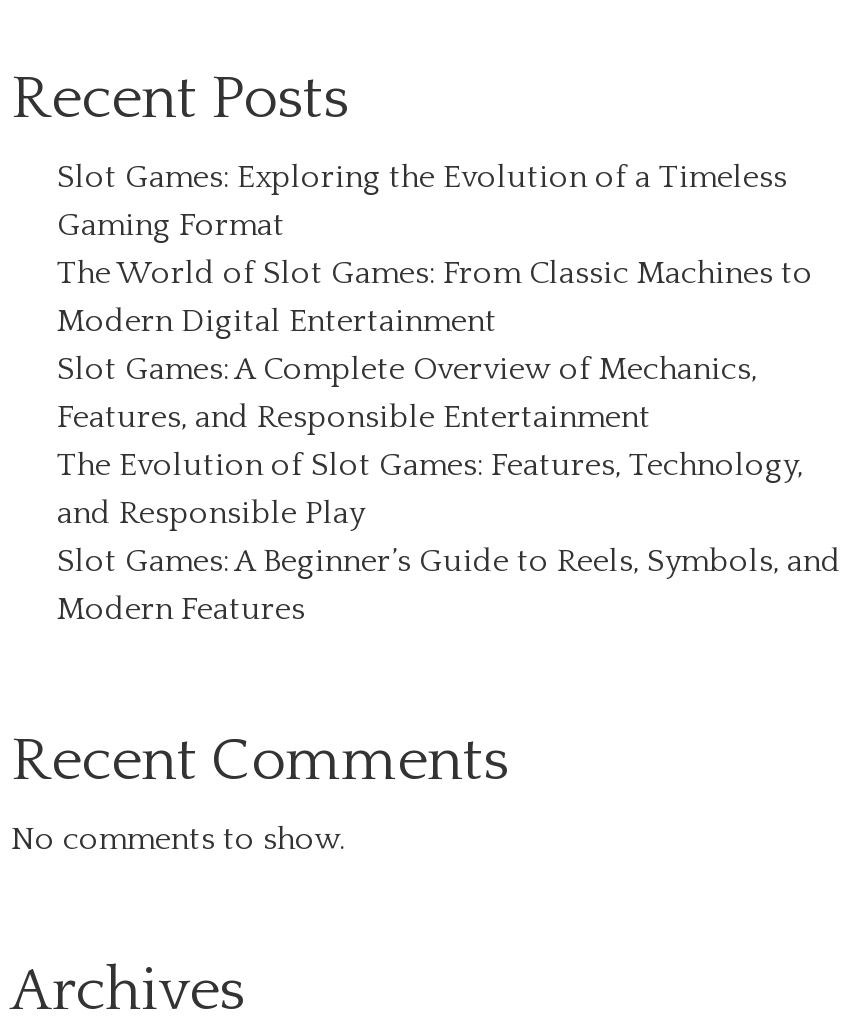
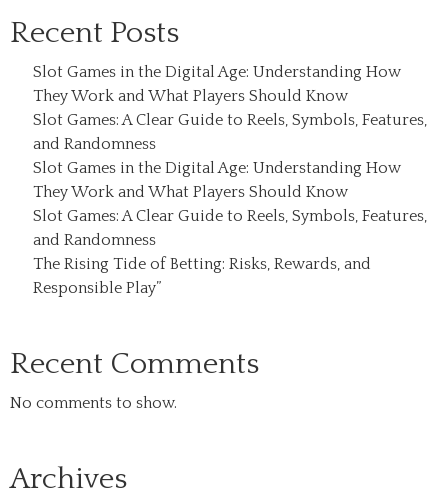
[57,159,841,627] Slot Games: Exploring the Evolution of a Timeless | Gaming Format | The World of Slot Games: From Classic Machines to | Modern Digital Entertainment | Slot Games: A Complete Overview of Mechanics, | Features, and Responsible Entertainment | The Evolution of Slot Games: Features, Technology, | and Responsible Play | Slot Games: A Beginner’s Guide to Reels, Symbols, and | Modern Features -> [33,63,427,297] Slot Games in the Digital Age: Understanding How | They Work and What Players Should Know | Slot Games: A Clear Guide to Reels, Symbols, Features, | and Randomness | Slot Games in the Digital Age: Understanding How | They Work and What Players Should Know | Slot Games: A Clear Guide to Reels, Symbols, Features, | and Randomness | The Rising Tide of Betting: Risks, Rewards, and | Responsible Play”

